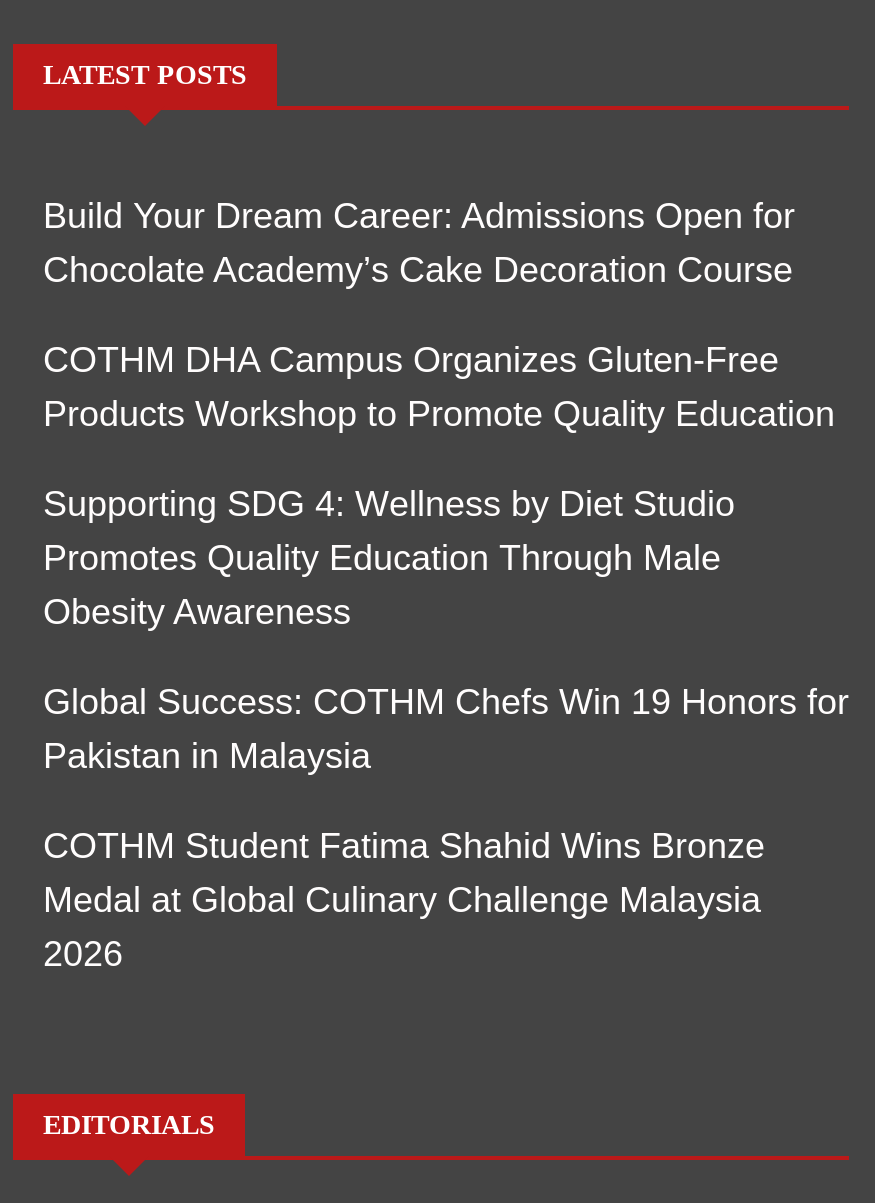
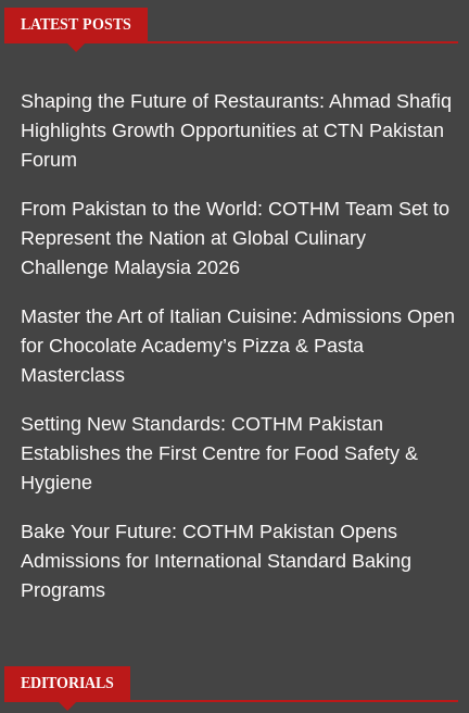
[43,196,795,290] Build Your Dream Career: Admissions Open for | Chocolate Academy’s Cake Decoration Course -> [21,90,452,170] Shaping the Future of Restaurants: Ahmad Shafiq | Highlights Growth Opportunities at CTN Pakistan | Forum
[43,340,835,434] COTHM DHA Campus Organizes Gluten-Free | Products Workshop to Promote Quality Education -> [21,197,449,278] From Pakistan to the World: COTHM Team Set to | Represent the Nation at Global Culinary | Challenge Malaysia 2026
[43,484,735,632] Supporting SDG 4: Wellness by Diet Studio | Promotes Quality Education Through Male | Obesity Awareness -> [21,305,455,385] Master the Art of Italian Cuisine: Admissions Open | for Chocolate Academy’s Pizza & Pasta | Masterclass
[43,682,849,776] Global Success: COTHM Chefs Win 19 Honors for | Pakistan in Malaysia -> [21,412,418,493] Setting New Standards: COTHM Pakistan | Establishes the First Centre for Food Safety & | Hygiene
[43,826,765,974] COTHM Student Fatima Shahid Wins Bronze | Medal at Global Culinary Challenge Malaysia | 2026 -> [21,520,411,601] Bake Your Future: COTHM Pakistan Opens | Admissions for International Standard Baking | Programs

